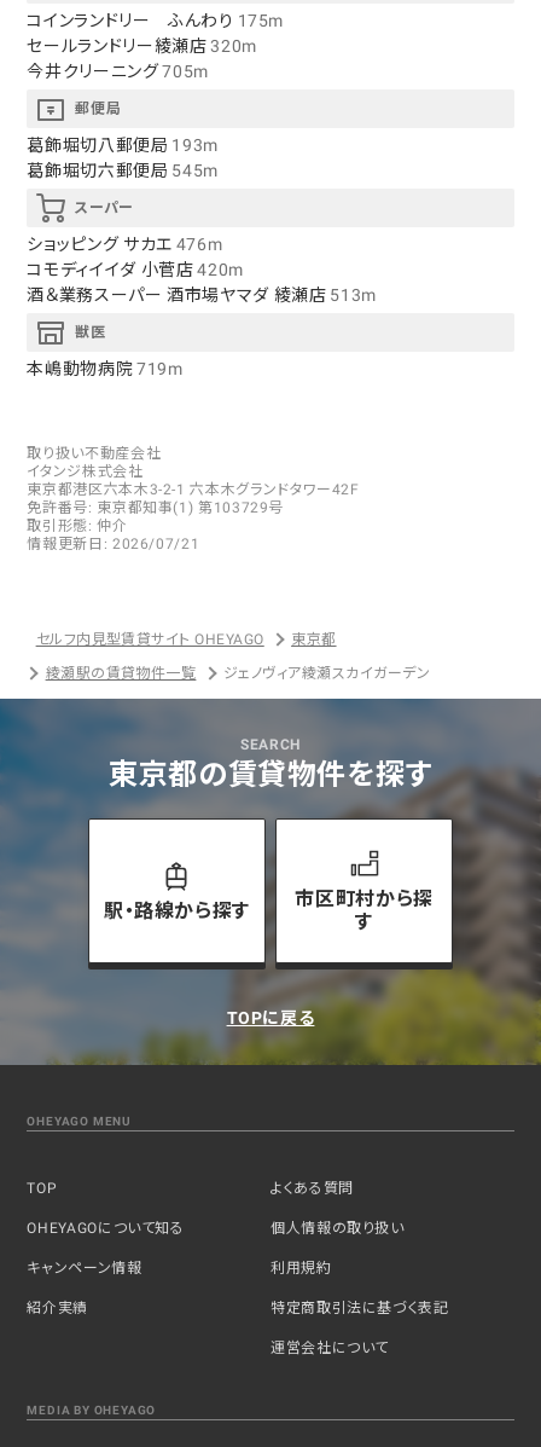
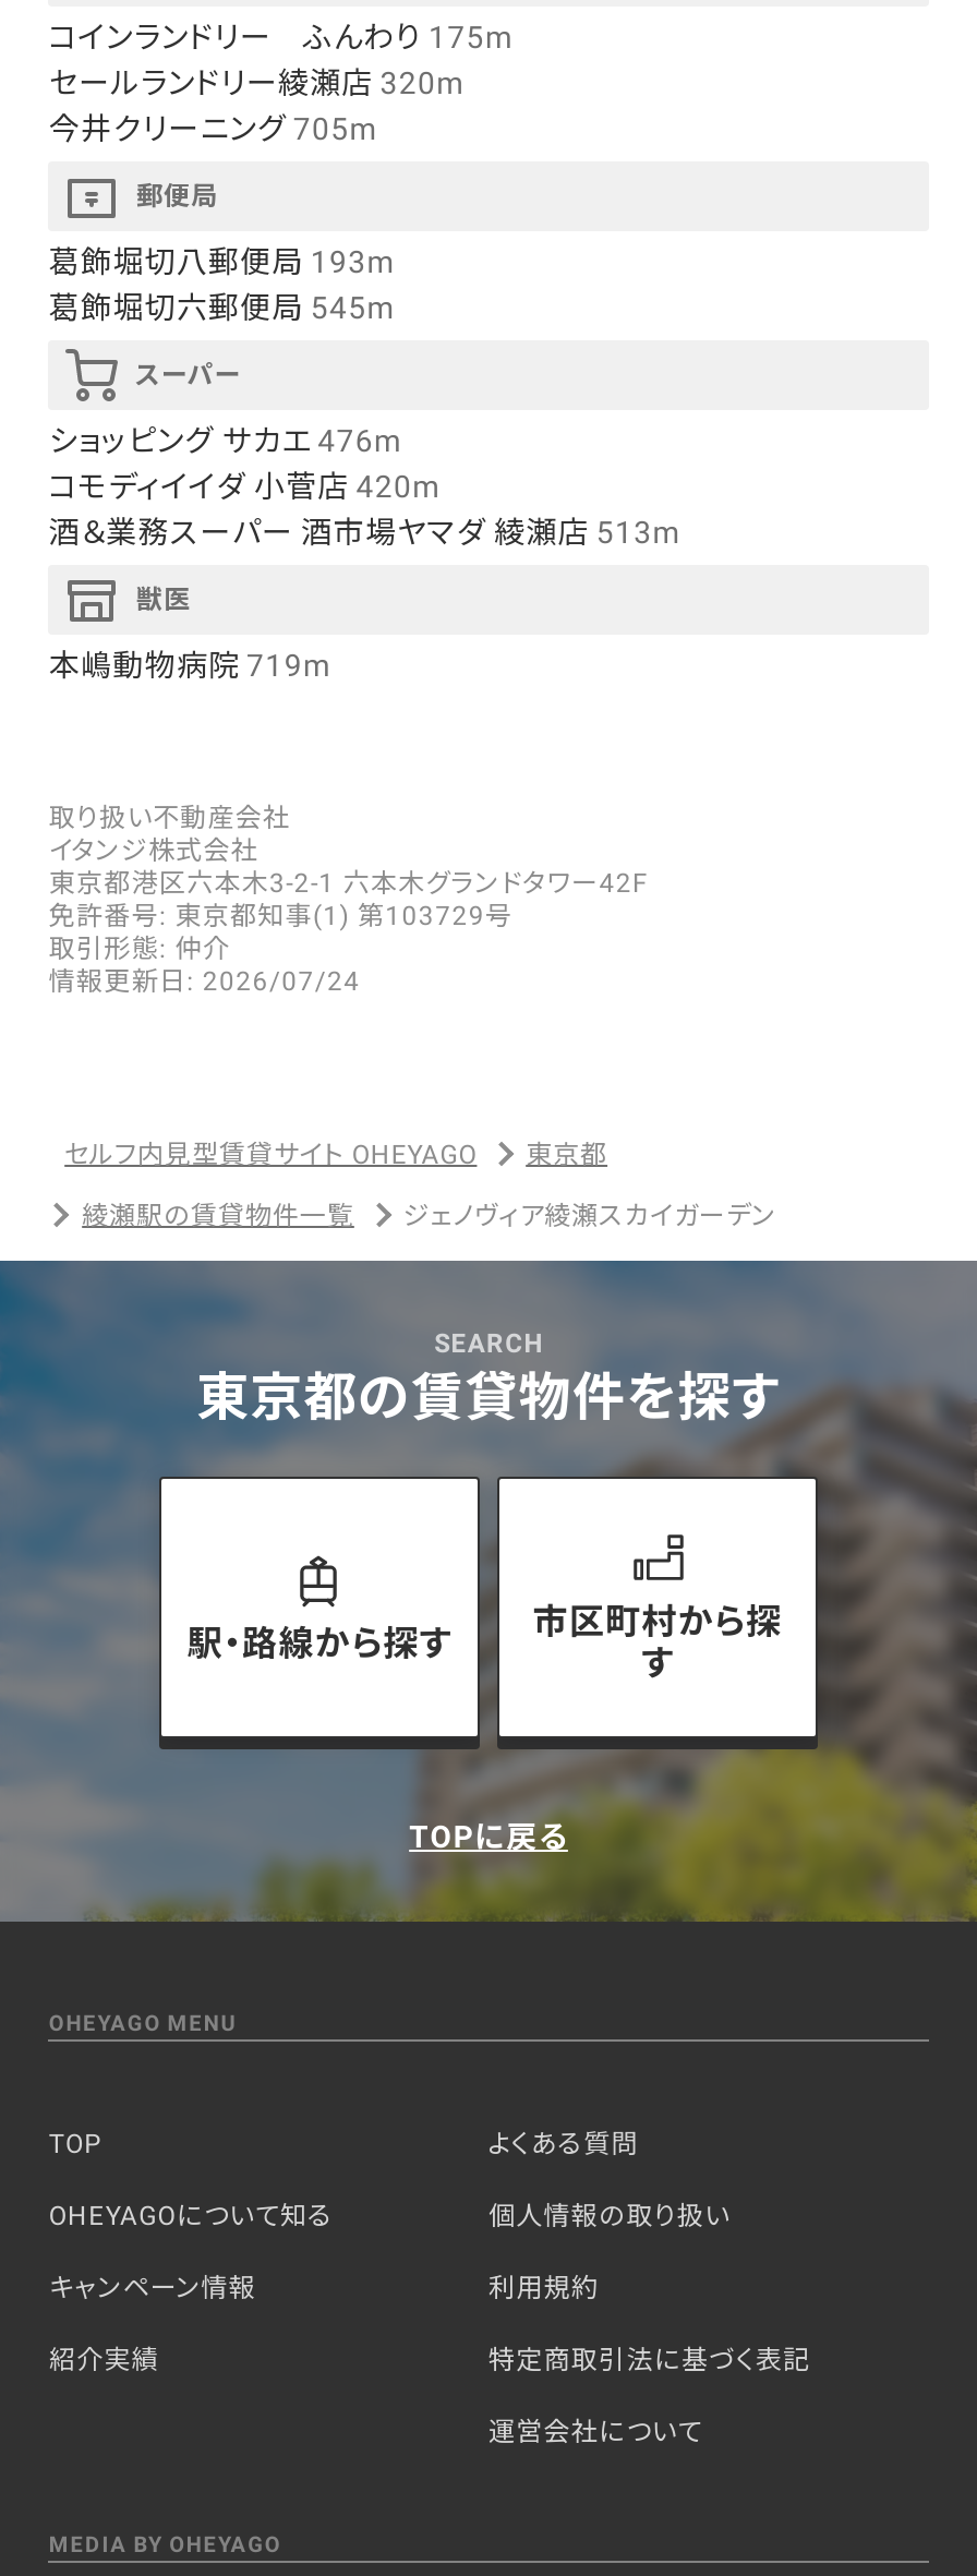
[27,536,200,552] 情報更新日: 2026/07/21 -> [49,966,360,997] 情報更新日: 2026/07/24

